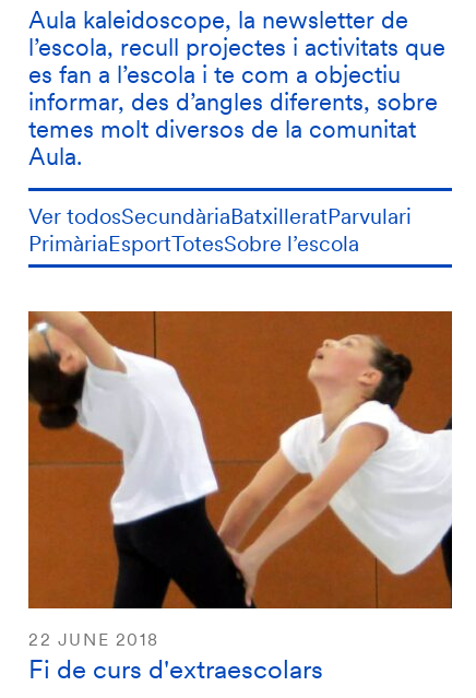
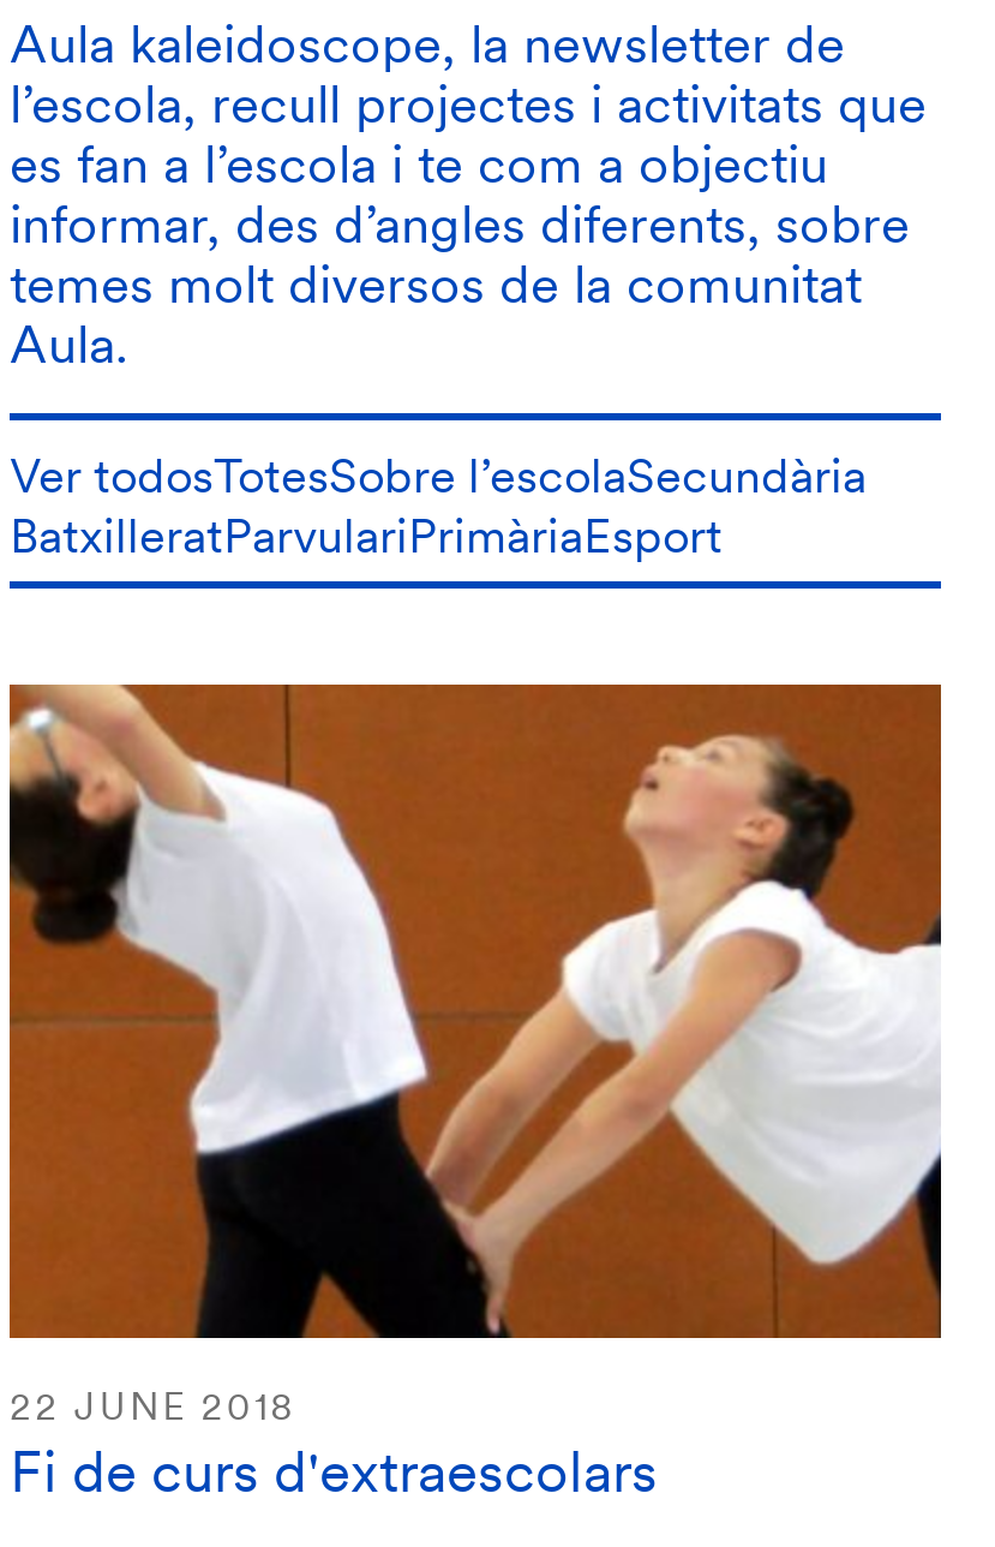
[28,202,412,257] Ver todosSecundàriaBatxilleratParvulari | PrimàriaEsportTotesSobre l’escola -> [10,444,867,565] Ver todosTotesSobre l’escolaSecundària | BatxilleratParvulariPrimàriaEsport

